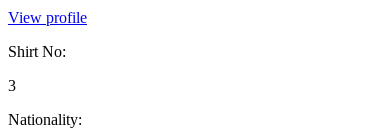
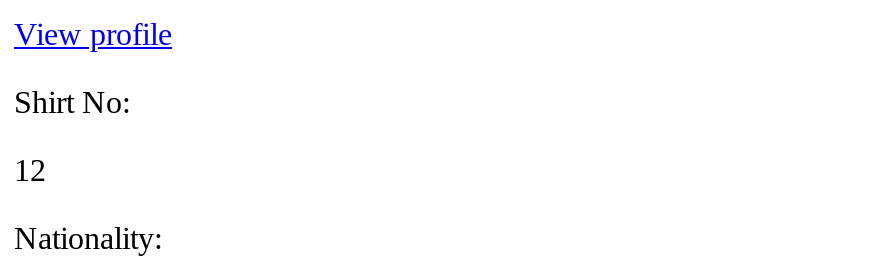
[8,77,16,94] 3 -> [14,153,46,187] 12

